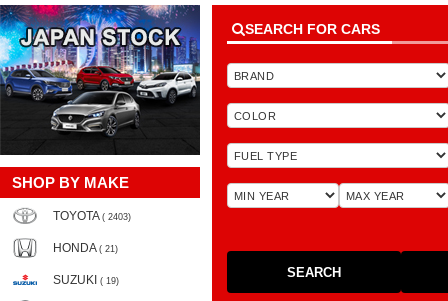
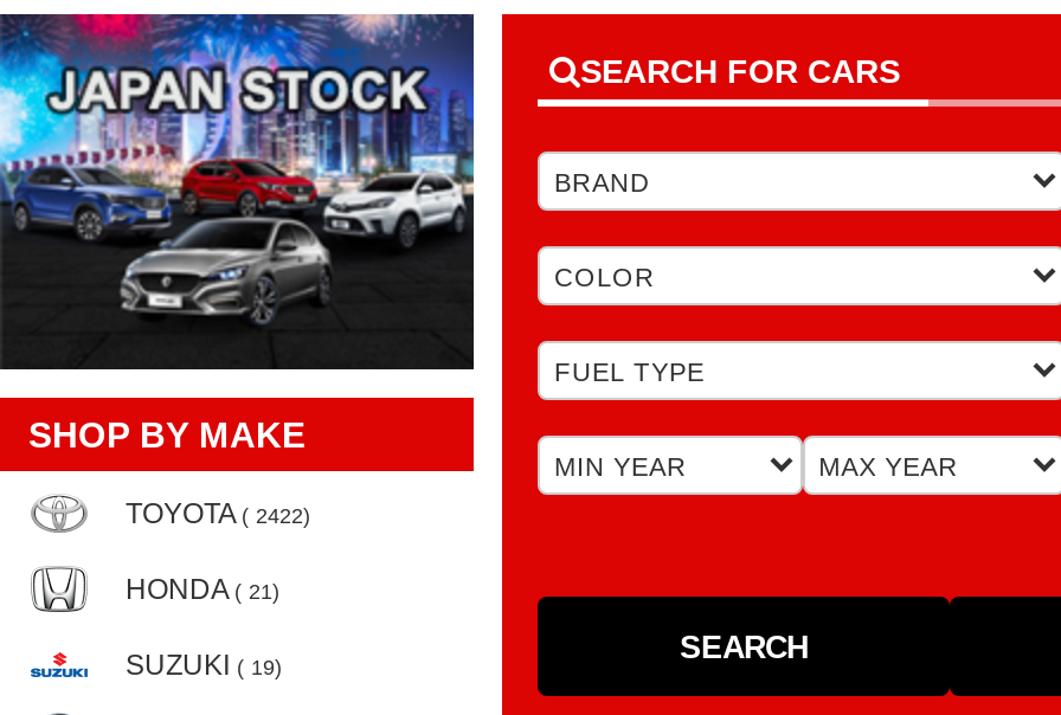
[53,209,131,223] TOYOTA ( 2403) -> [126,497,310,530] TOYOTA ( 2422)

